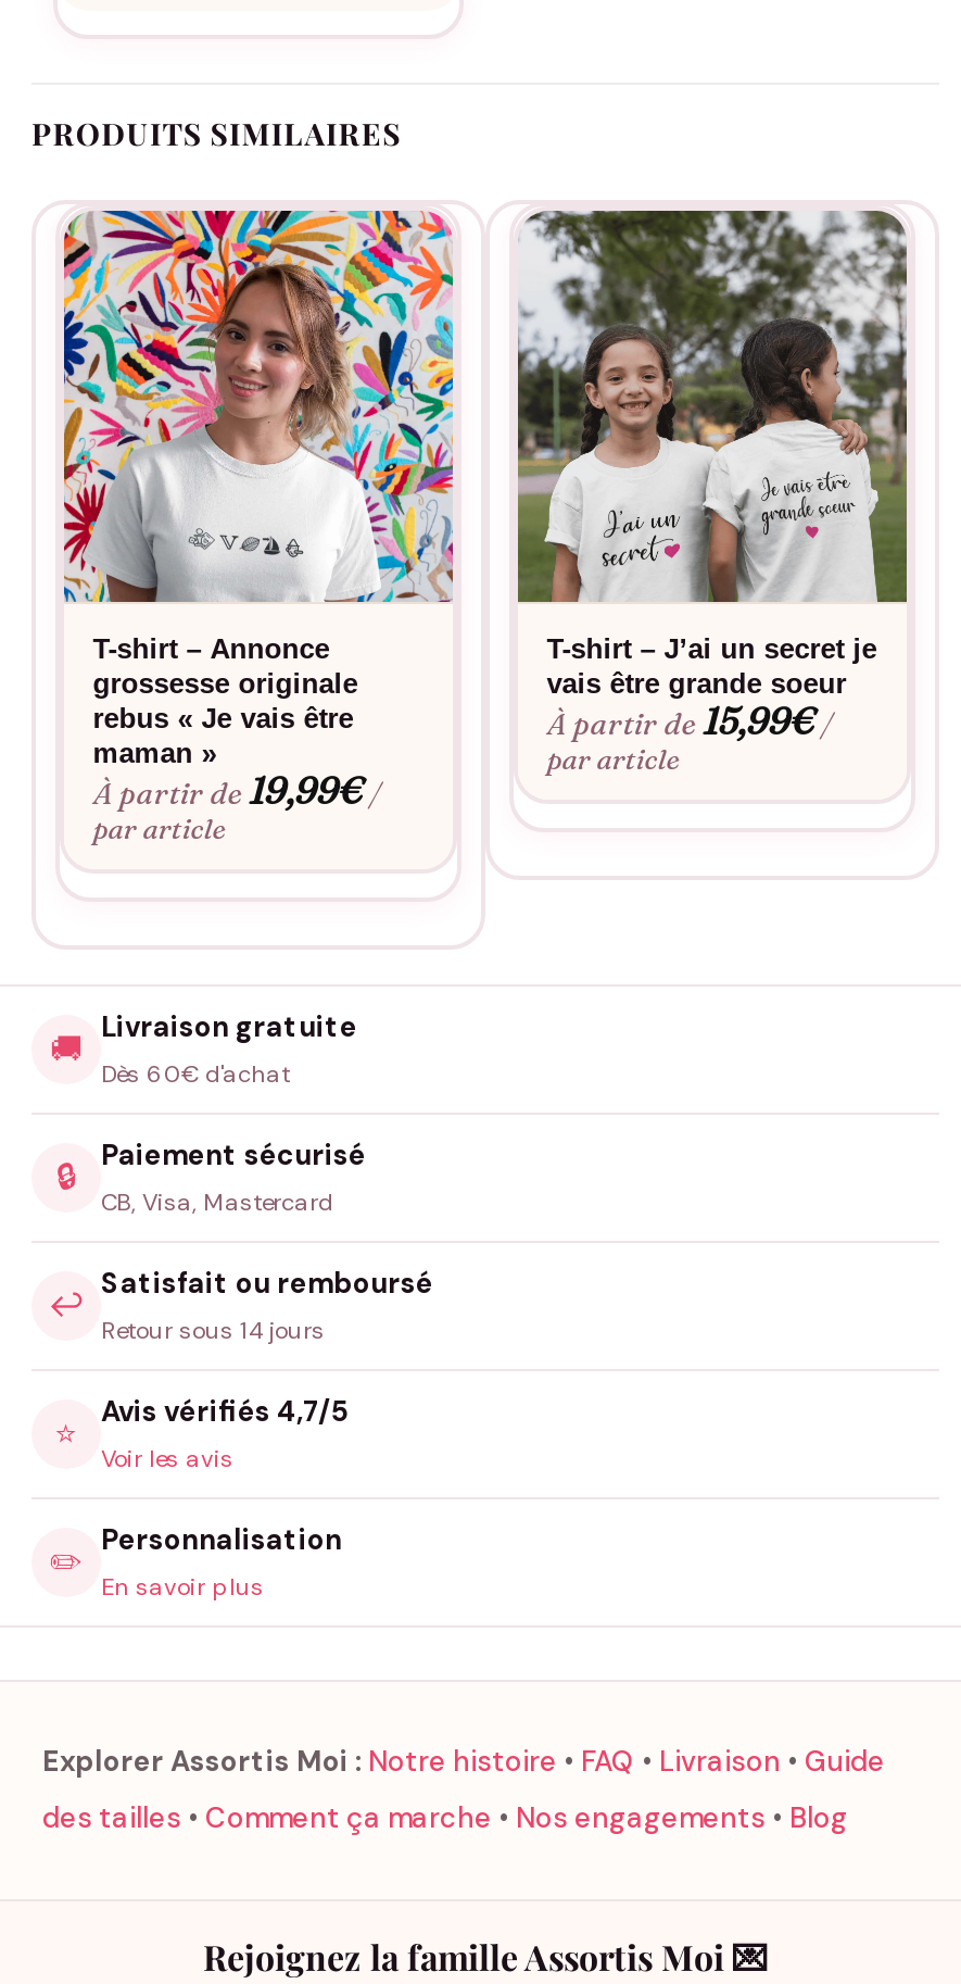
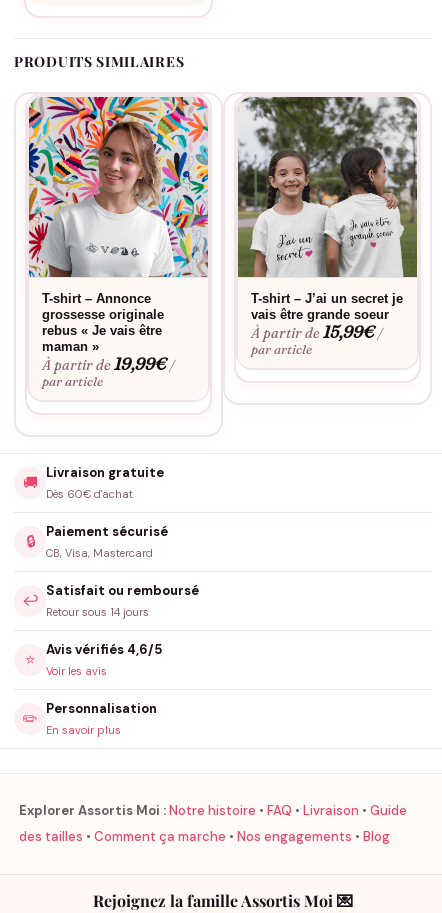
[101,1392,349,1429] Avis vérifiés 4,7/5 -> [46,640,162,657] Avis vérifiés 4,6/5

